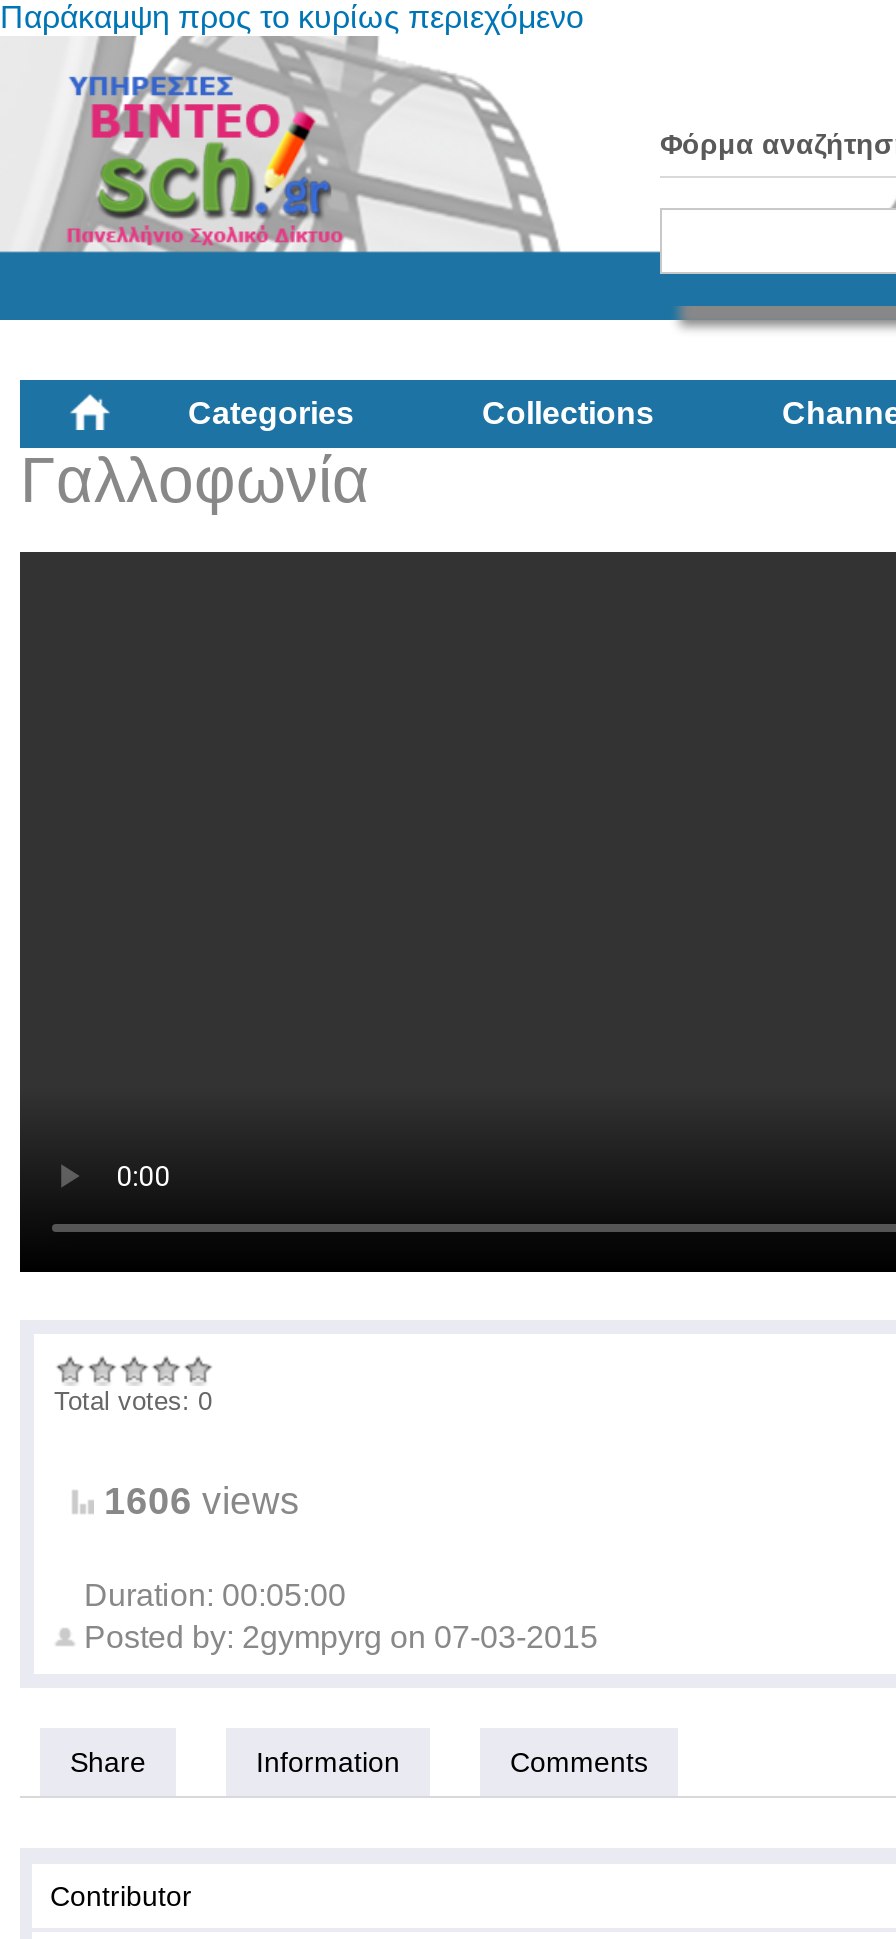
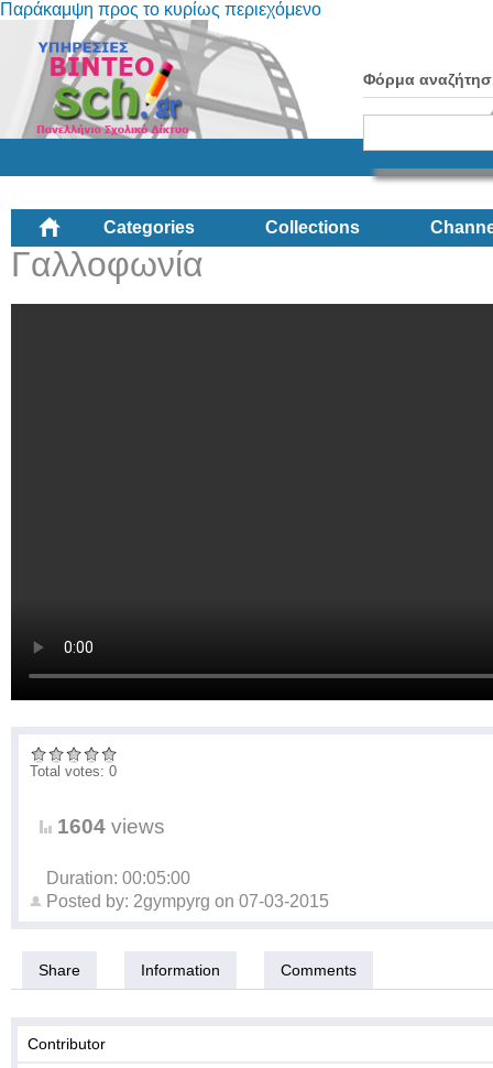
[104,1480,300,1522] 1606 views -> [57,815,165,838] 1604 views

